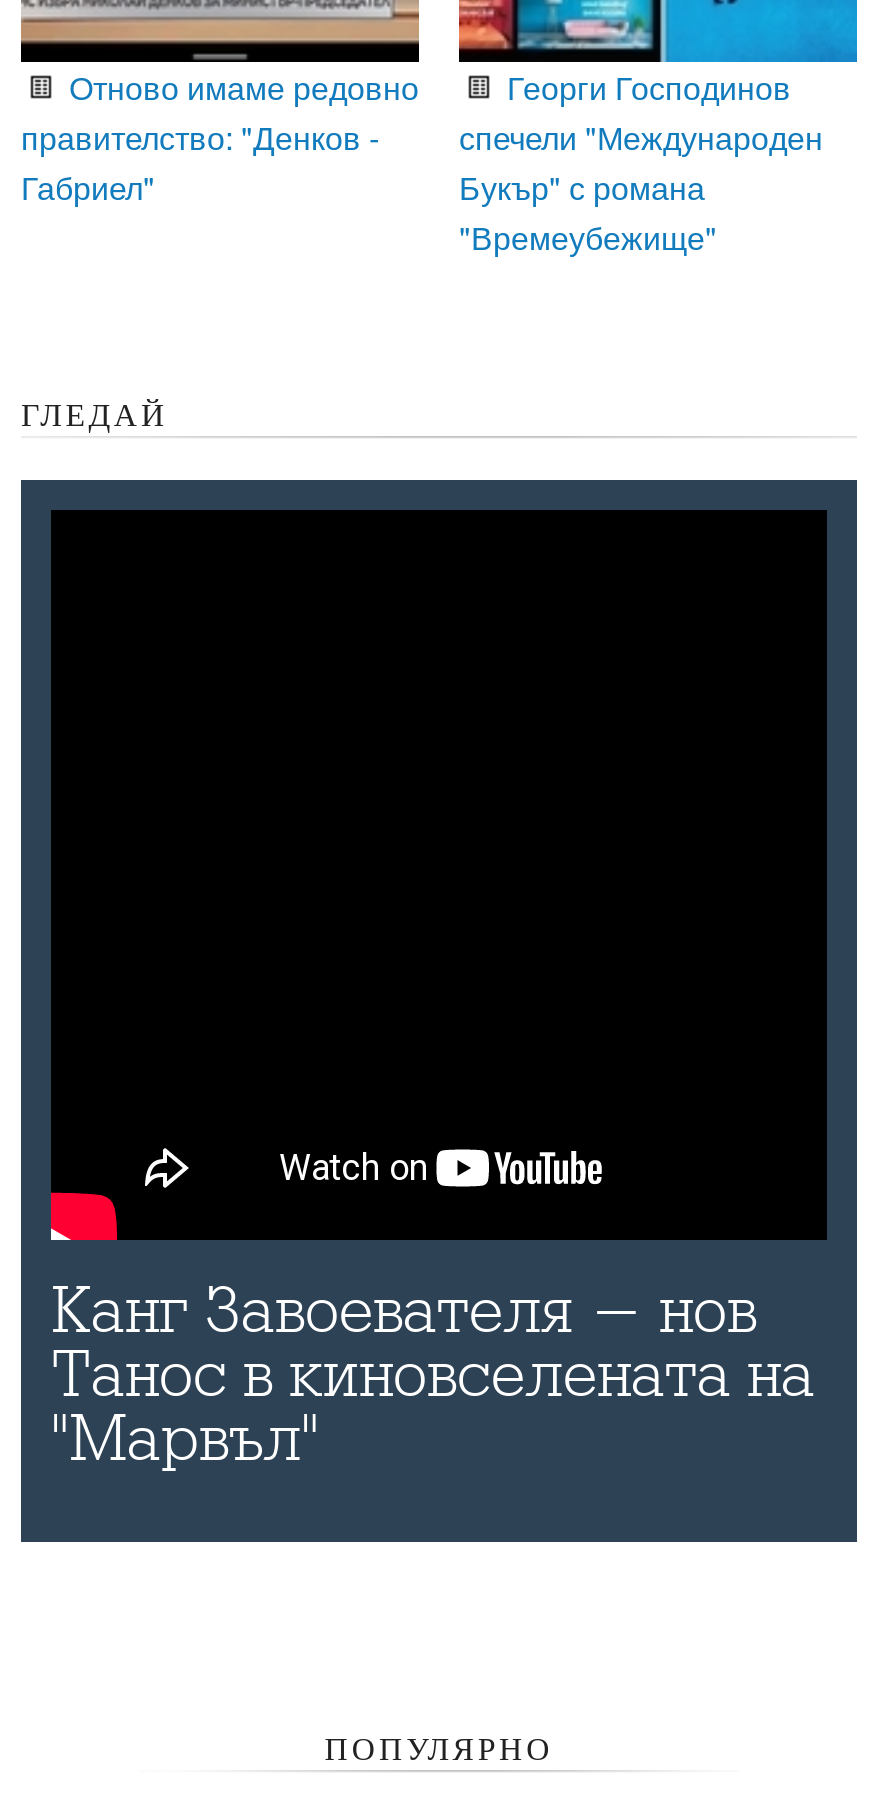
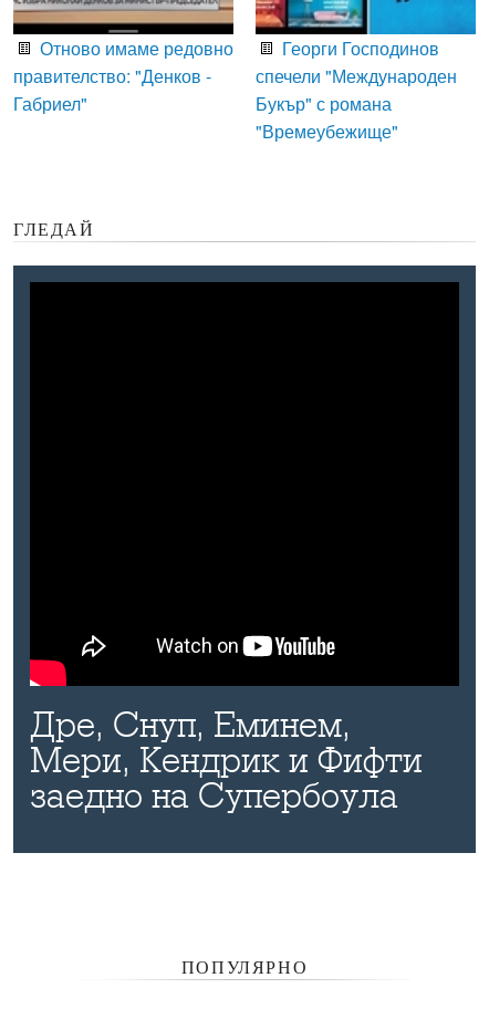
[51,1274,815,1476] Канг Завоевателя - нов | Танос в киновселената на | "Марвъл" -> [30,705,423,816] Дре, Снуп, Еминем, | Мери, Кендрик и Фифти | заедно на Супербоула

